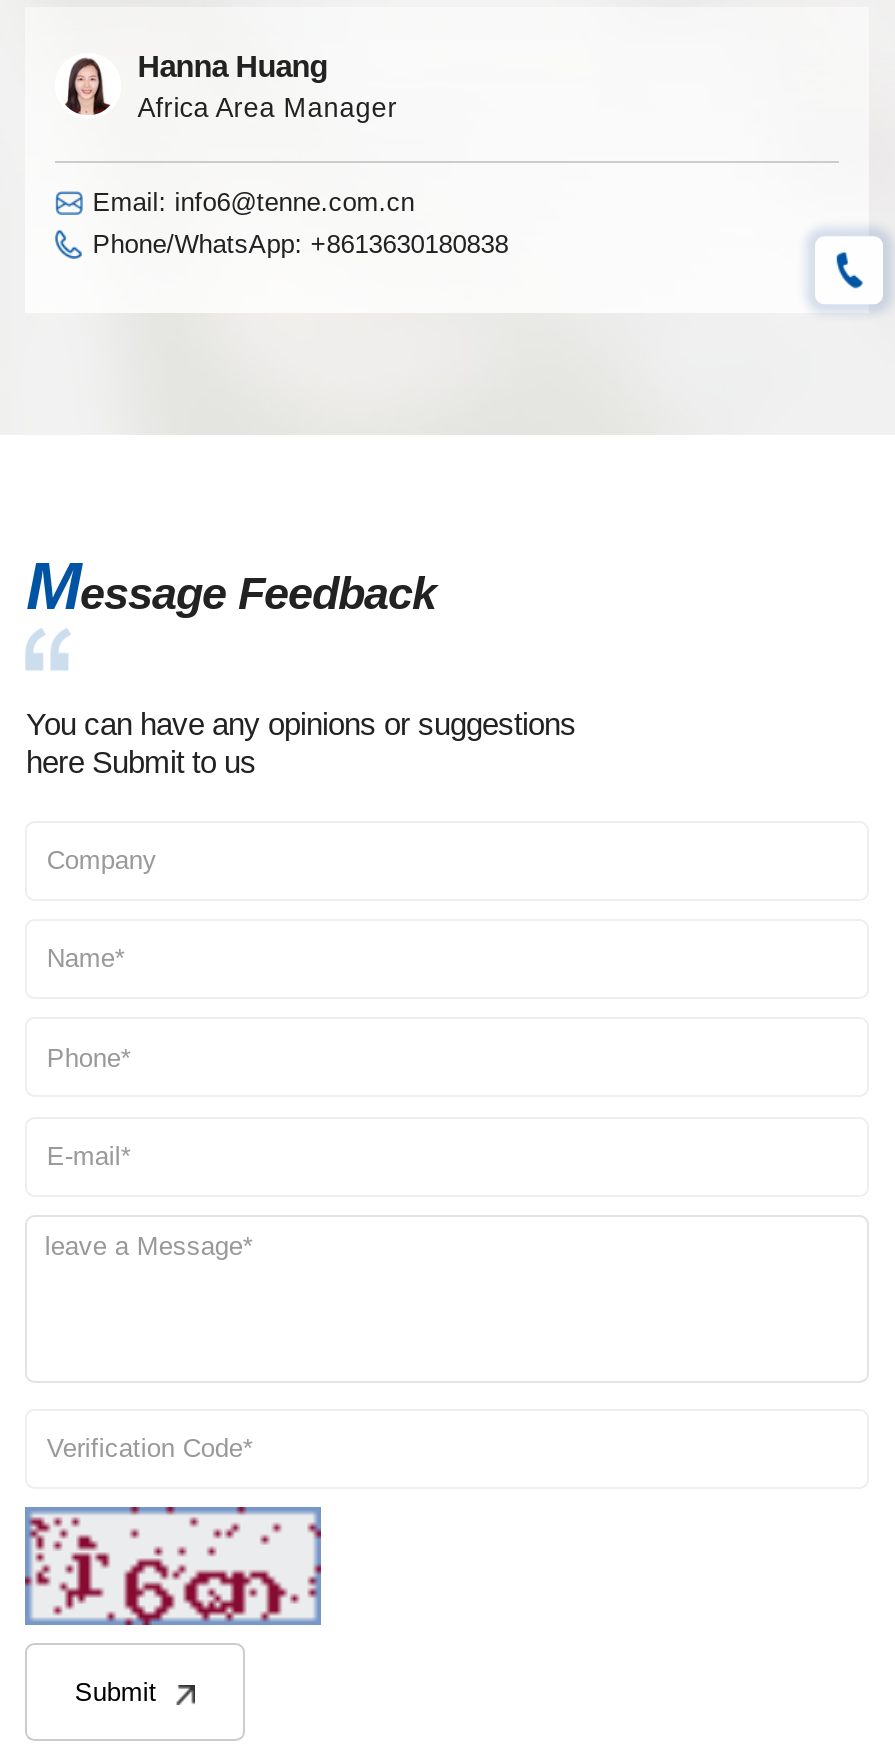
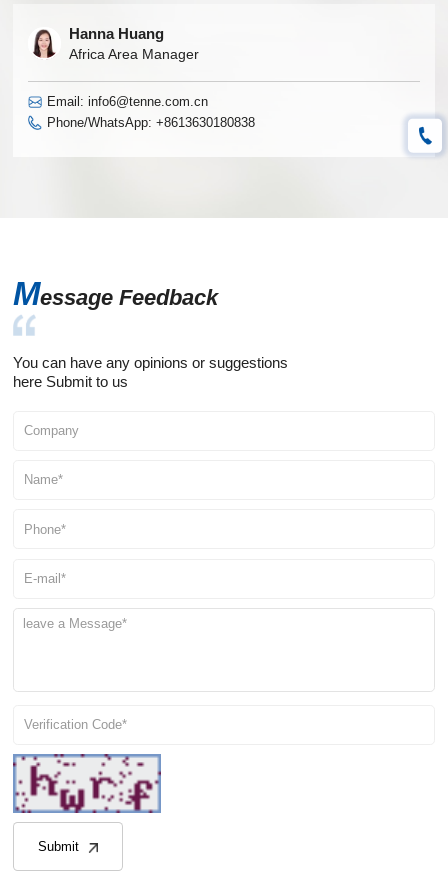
[23,1505,323,1627] [image] -> [12,753,162,814] [image]

